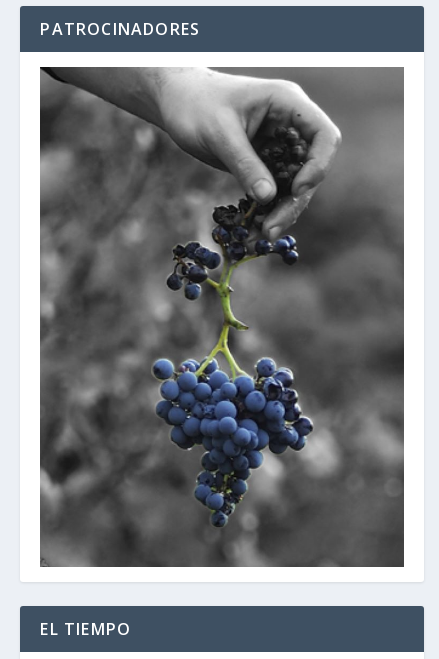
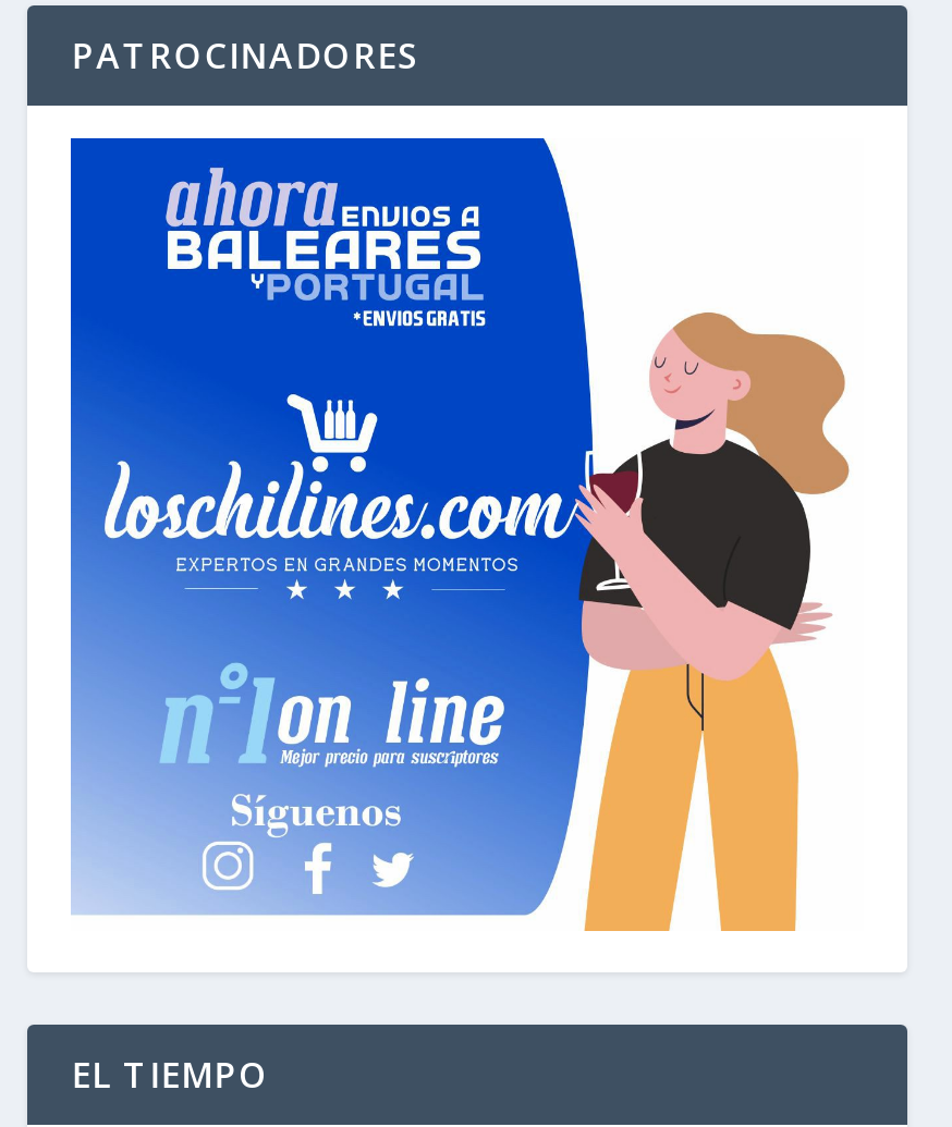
[39,66,405,568] [image] -> [69,136,864,938] [image]

